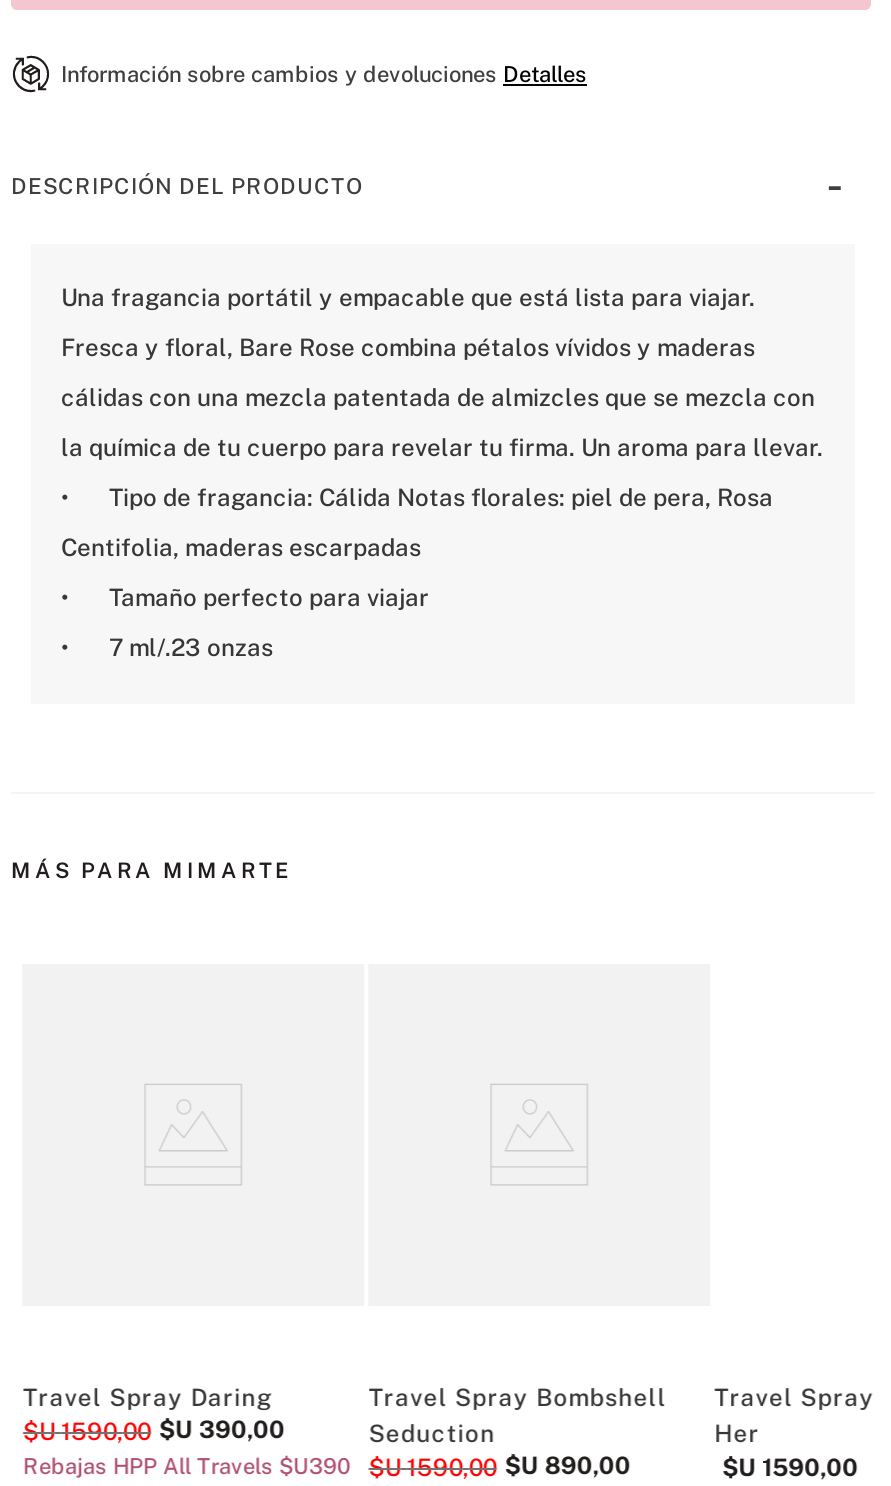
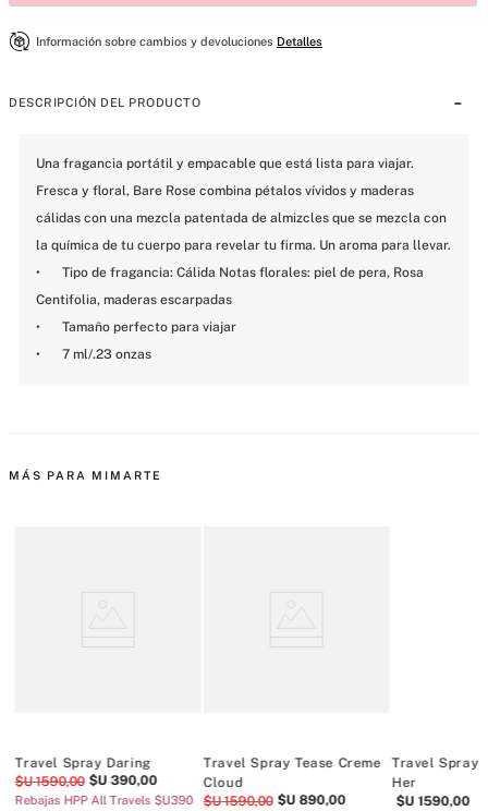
[369,1384,667,1448] Travel Spray Bombshell | Seduction -> [203,756,381,790] Travel Spray Tease Creme | Cloud

